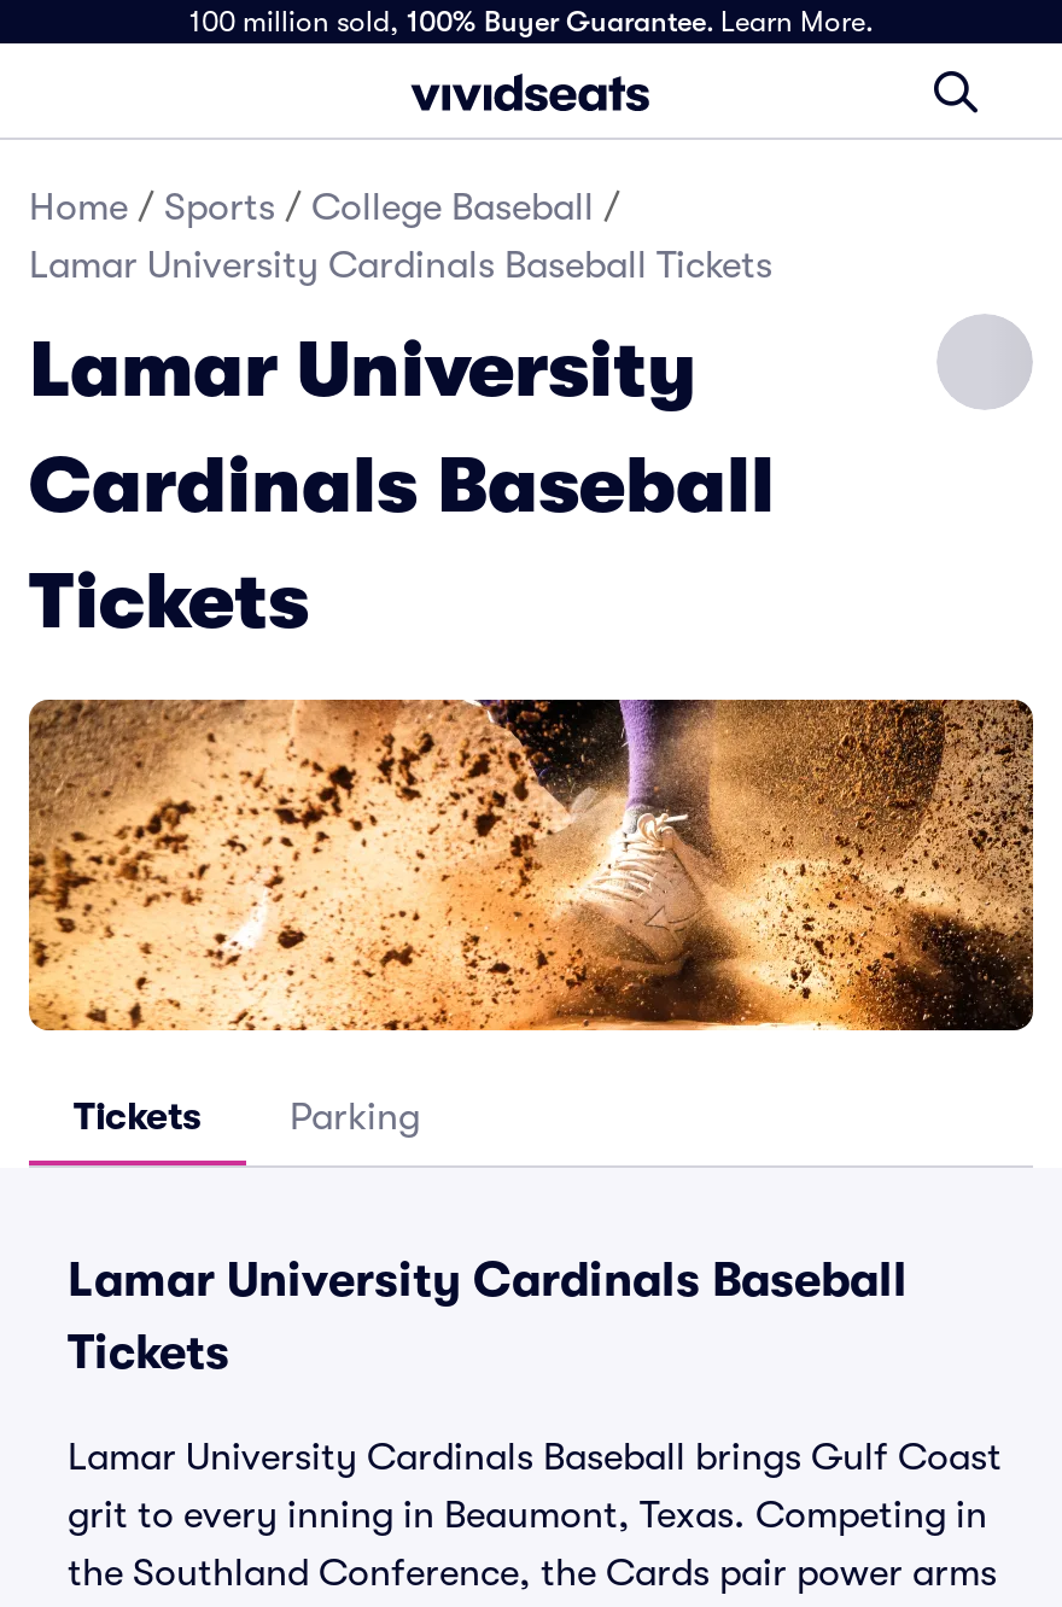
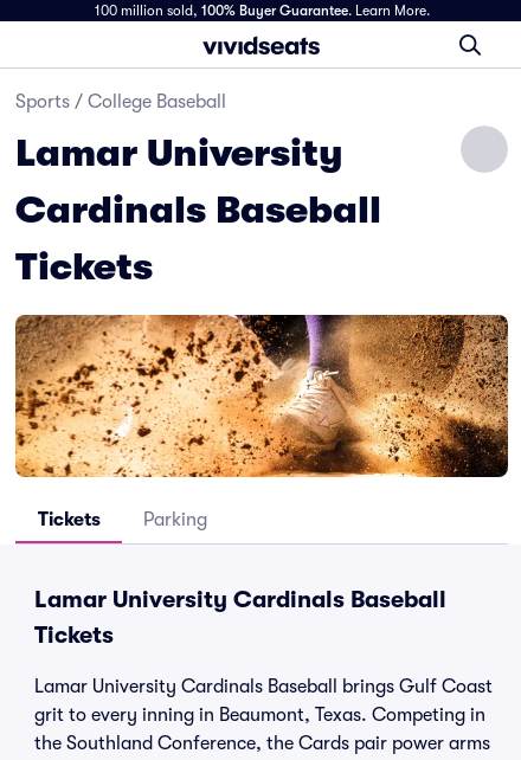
[29,186,772,287] Home / Sports / College Baseball / | Lamar University Cardinals Baseball Tickets -> [15,91,226,112] Sports / College Baseball

